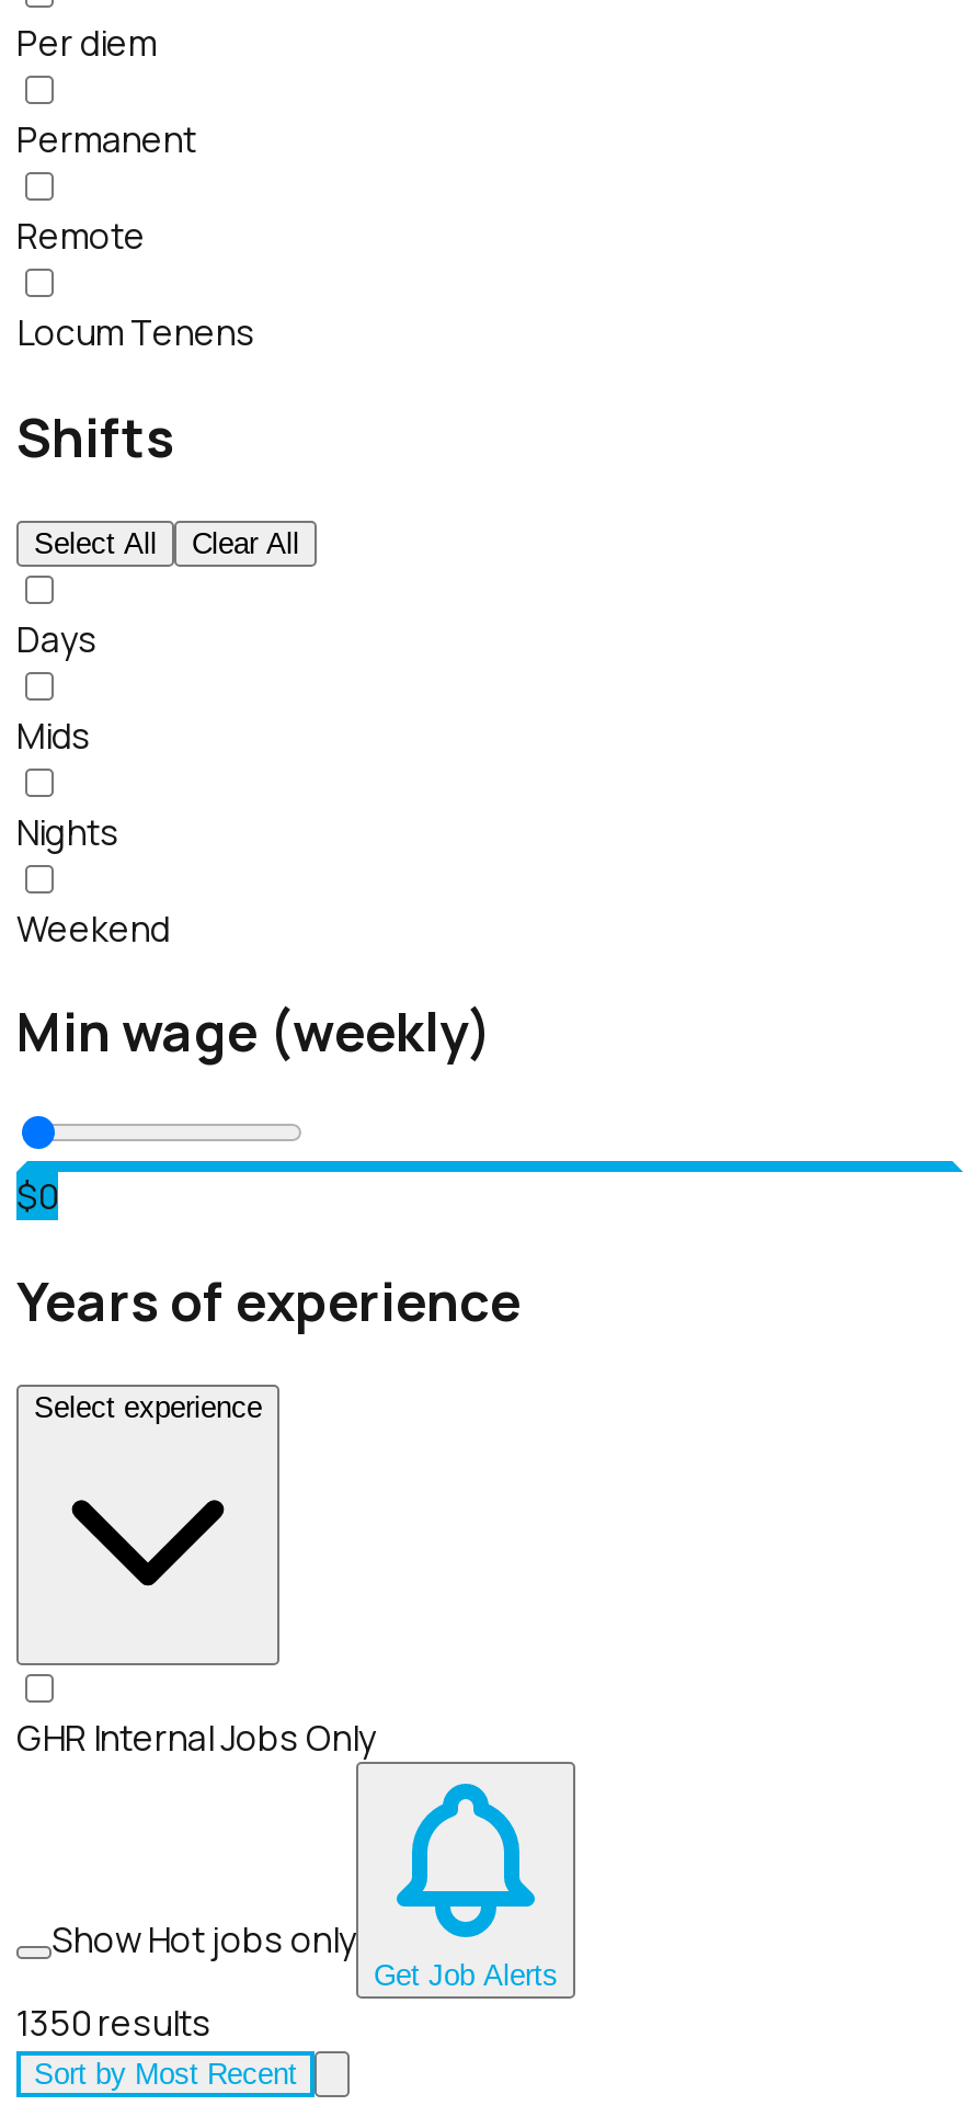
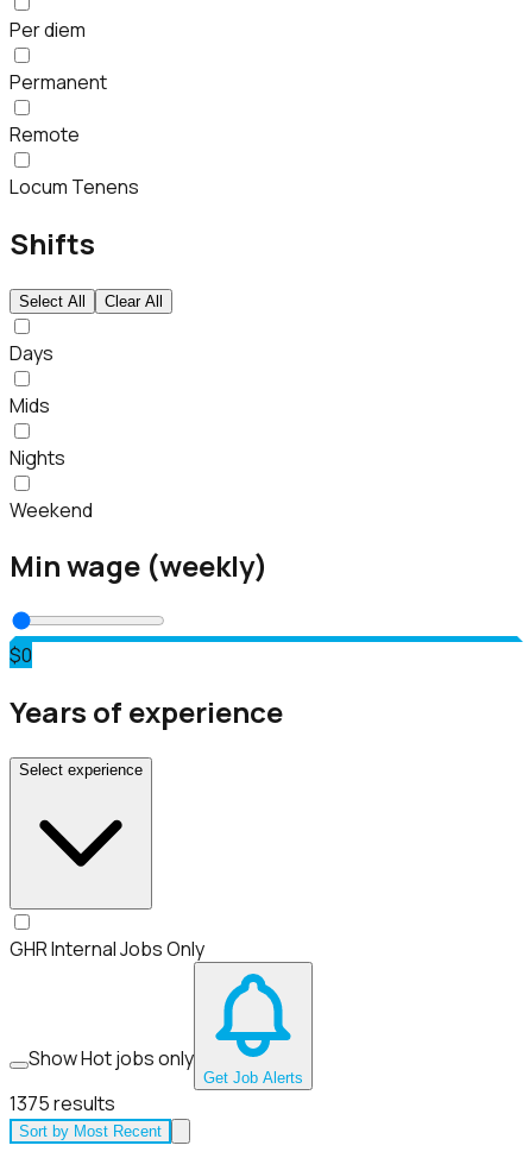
[16,1999,211,2047] 1350 results -> [10,1090,115,1117] 1375 results

